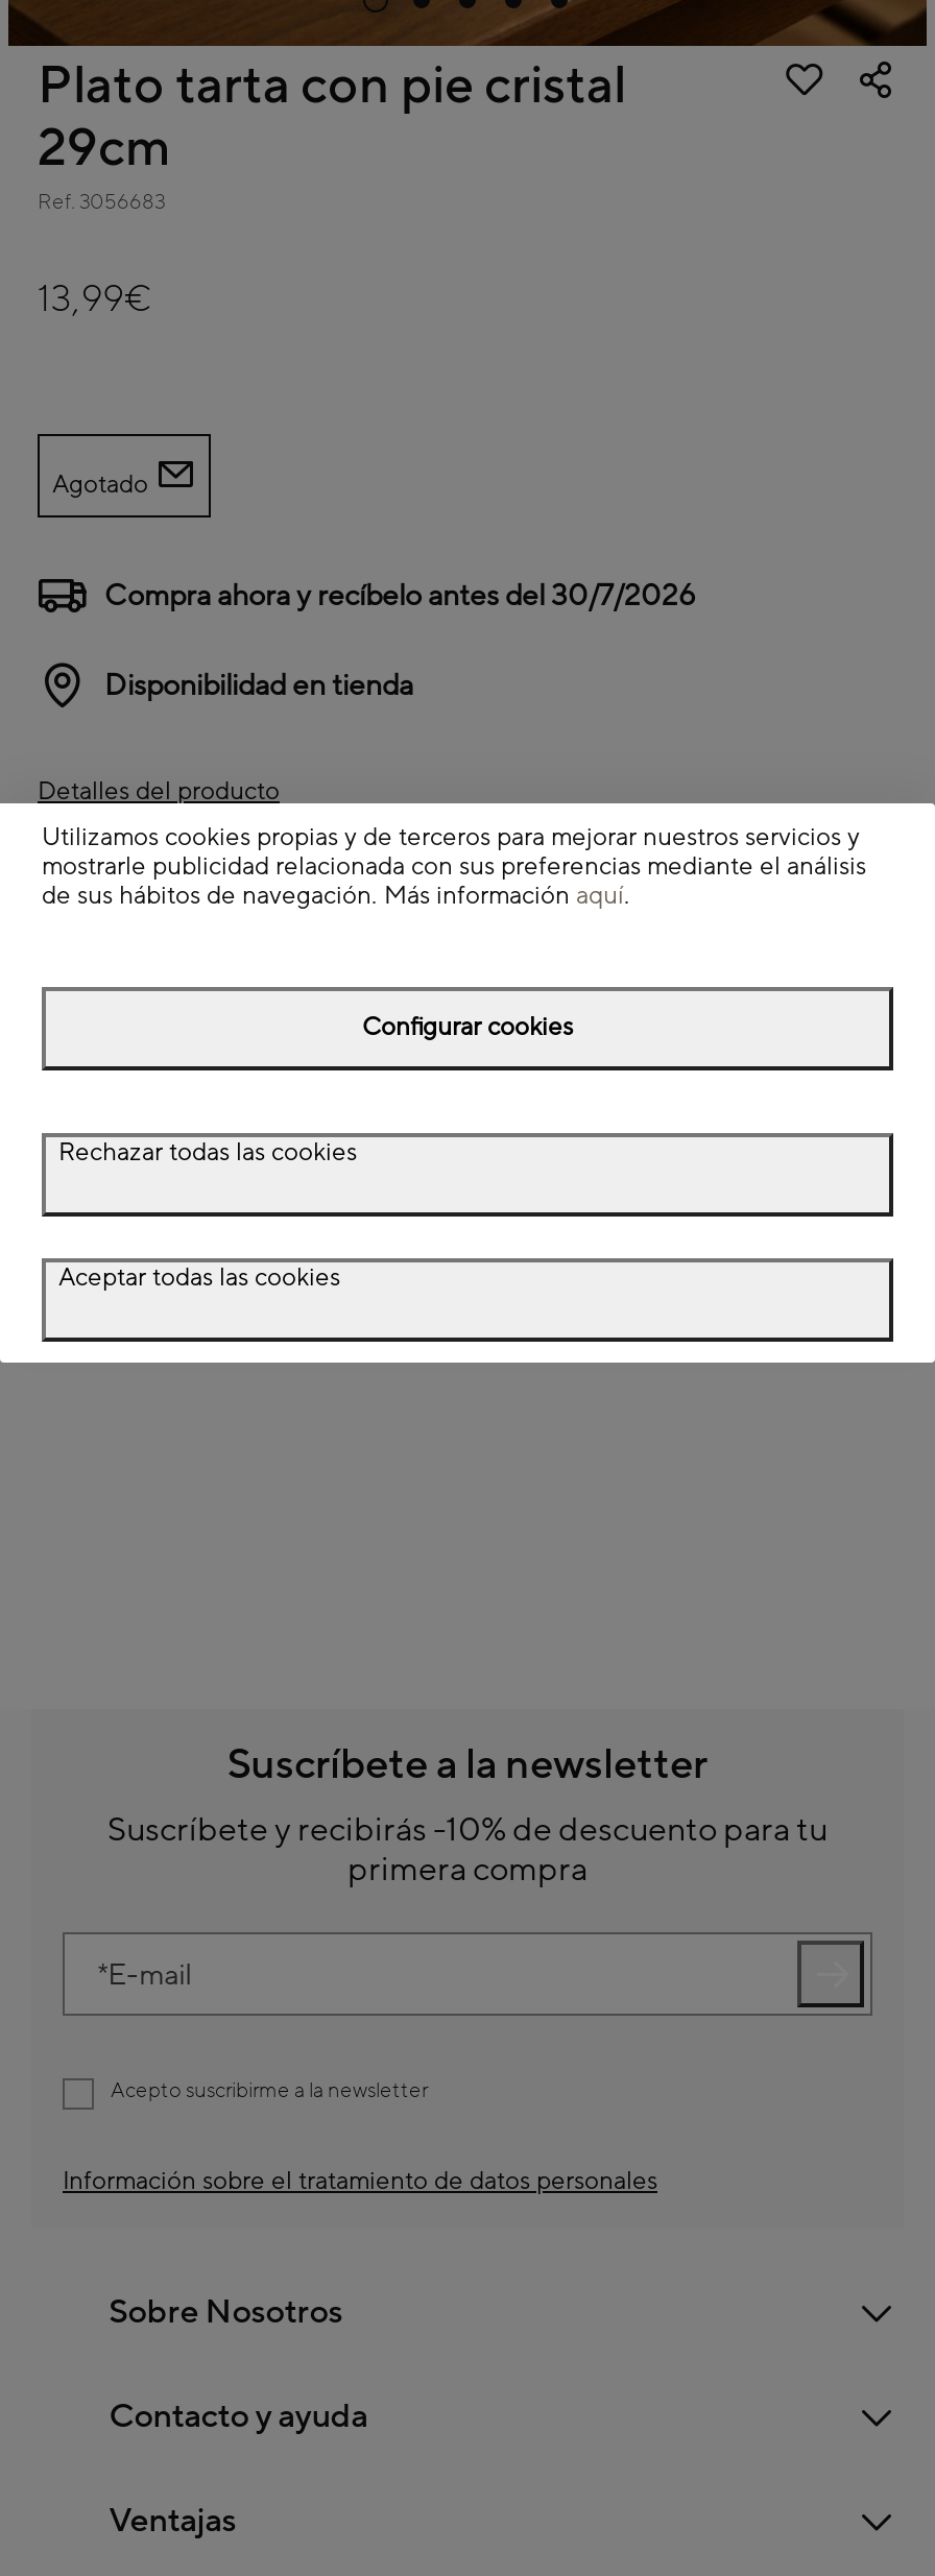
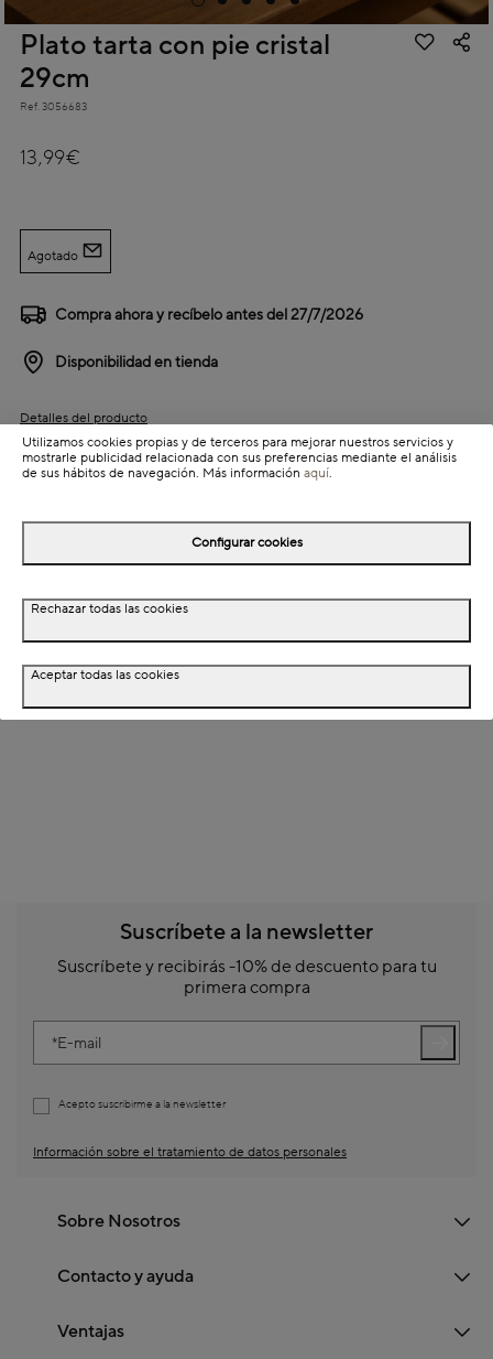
[104,578,701,616] Compra ahora y recíbelo antes del 30/7/2026 -> [55,305,366,325] Compra ahora y recíbelo antes del 27/7/2026

